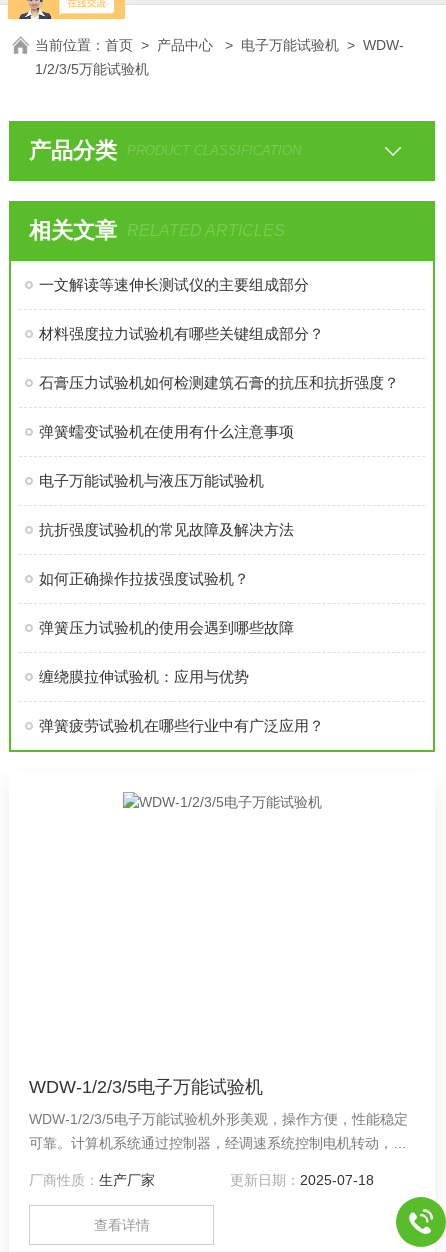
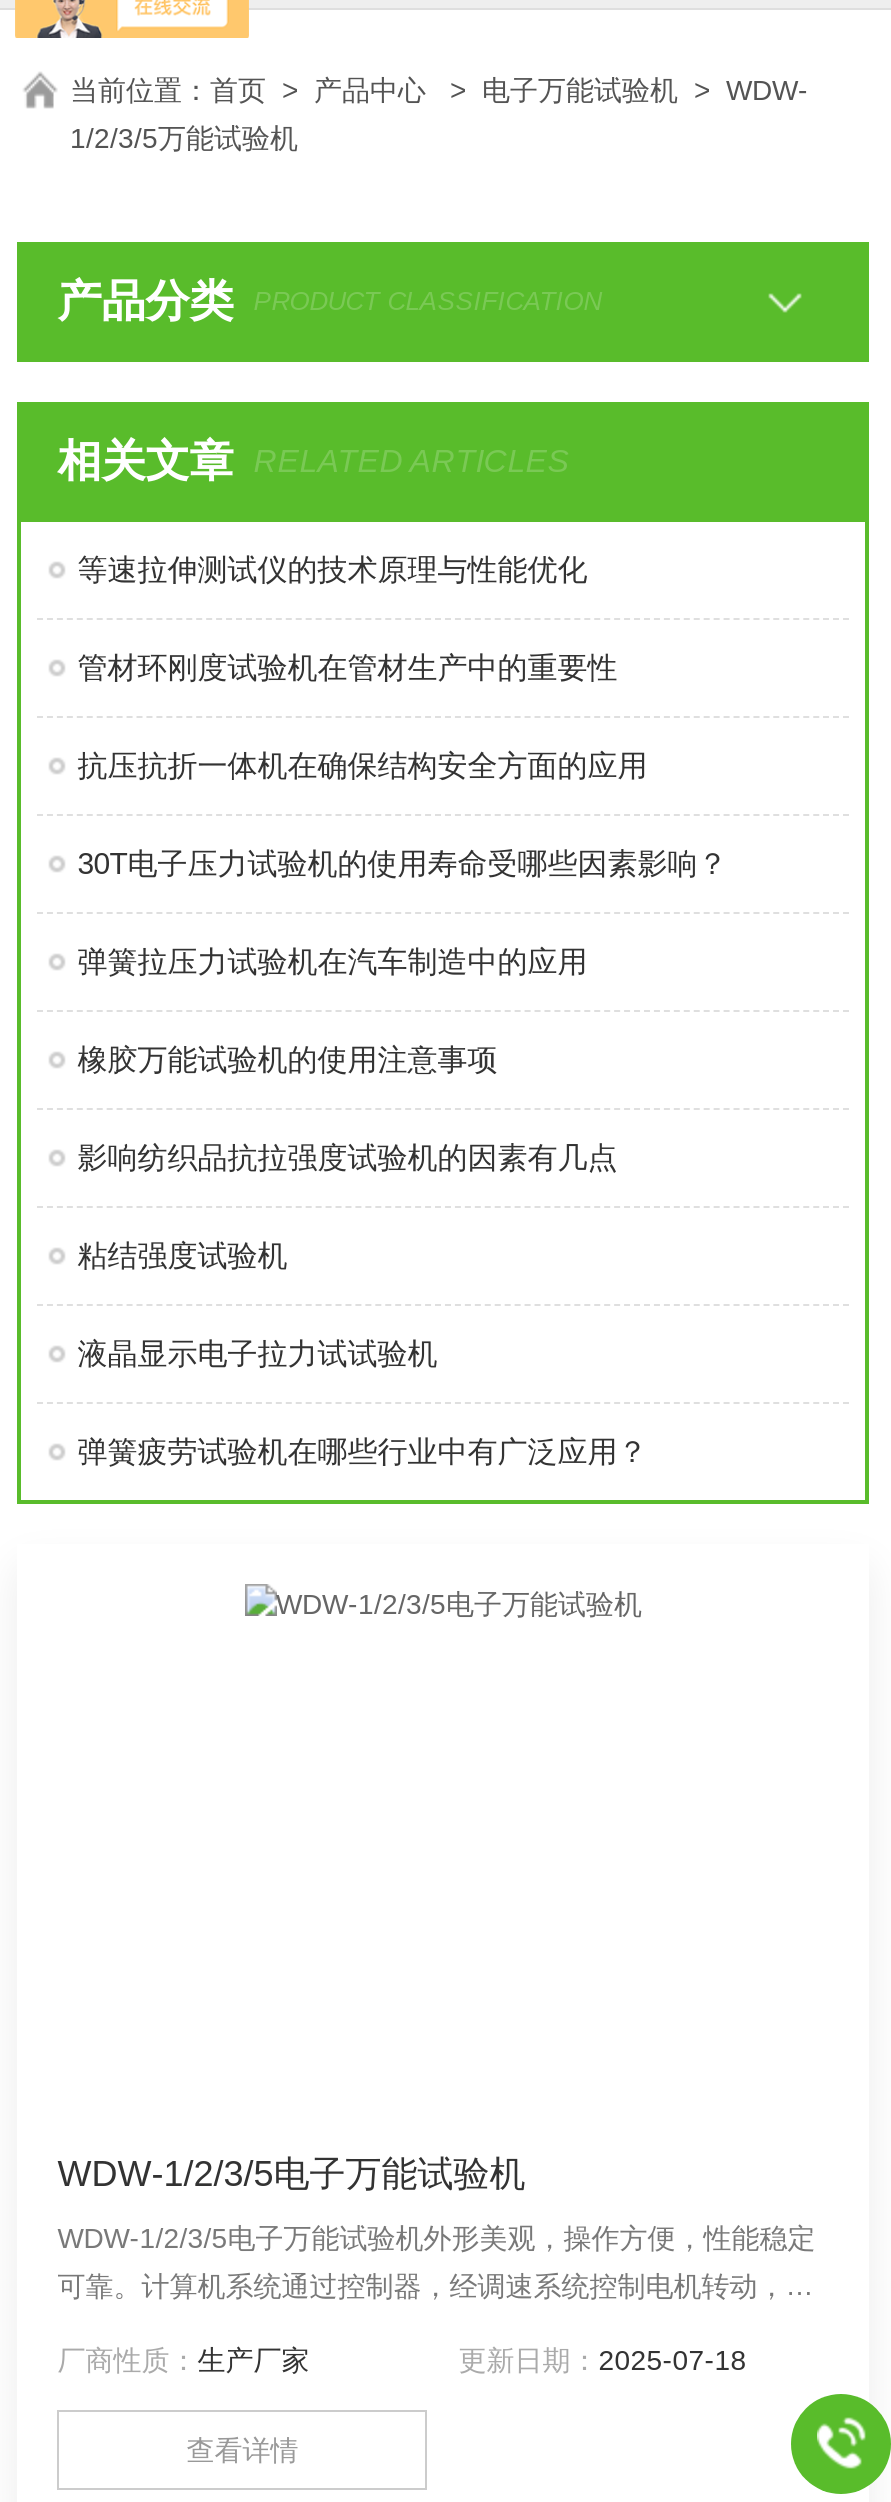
[39,275,309,292] 一文解读等速伸长测试仪的主要组成部分 -> [77,551,587,585] 等速拉伸测试仪的技术原理与性能优化
[39,324,324,341] 材料强度拉力试验机有哪些关键组成部分？ -> [77,649,617,683] 管材环刚度试验机在管材生产中的重要性
[39,373,399,390] 石膏压力试验机如何检测建筑石膏的抗压和抗折强度？ -> [77,747,647,781] 抗压抗折一体机在确保结构安全方面的应用
[39,422,294,439] 弹簧蠕变试验机在使用有什么注意事项 -> [77,845,727,879] 30T电子压力试验机的使用寿命受哪些因素影响？
[39,471,264,488] 电子万能试验机与液压万能试验机 -> [77,943,587,977] 弹簧拉压力试验机在汽车制造中的应用
[39,520,294,537] 抗折强度试验机的常见故障及解决方法 -> [77,1041,497,1075] 橡胶万能试验机的使用注意事项
[39,569,249,586] 如何正确操作拉拔强度试验机？ -> [77,1139,617,1173] 影响纺织品抗拉强度试验机的因素有几点
[39,618,294,635] 弹簧压力试验机的使用会遇到哪些故障 -> [77,1237,287,1271] 粘结强度试验机
[39,667,249,684] 缠绕膜拉伸试验机：应用与优势 -> [77,1335,437,1369] 液晶显示电子拉力试试验机

